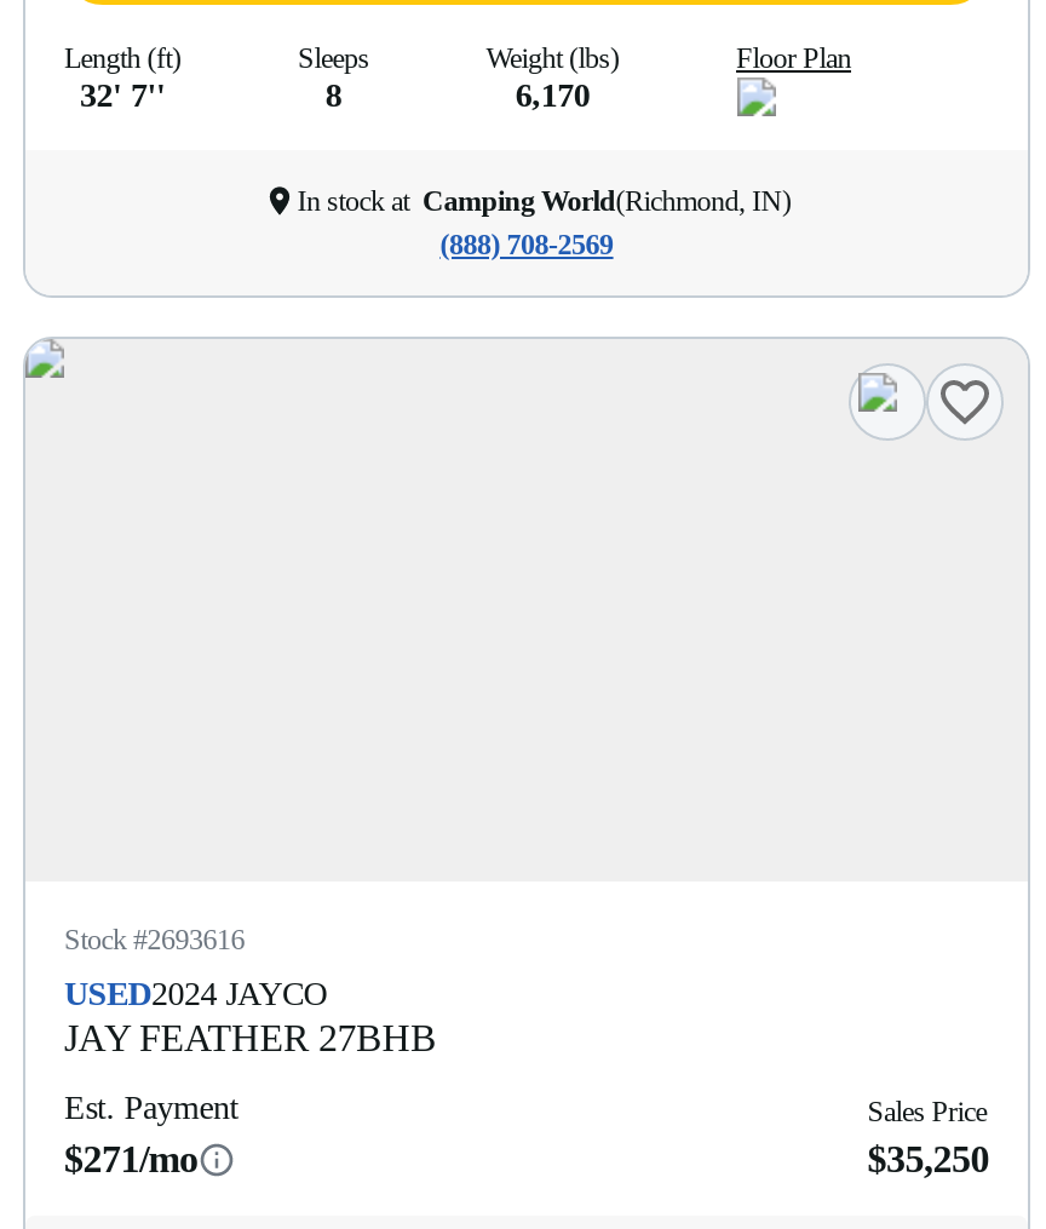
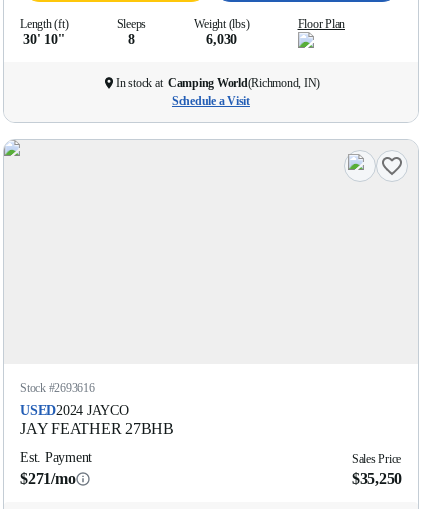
[80,77,165,114] 32' 7'' -> [23,32,65,47] 30' 10''
[515,77,590,114] 6,170 -> [206,32,237,47] 6,030
[440,228,613,262] (888) 708-2569 -> [172,94,250,108] Schedule a Visit

